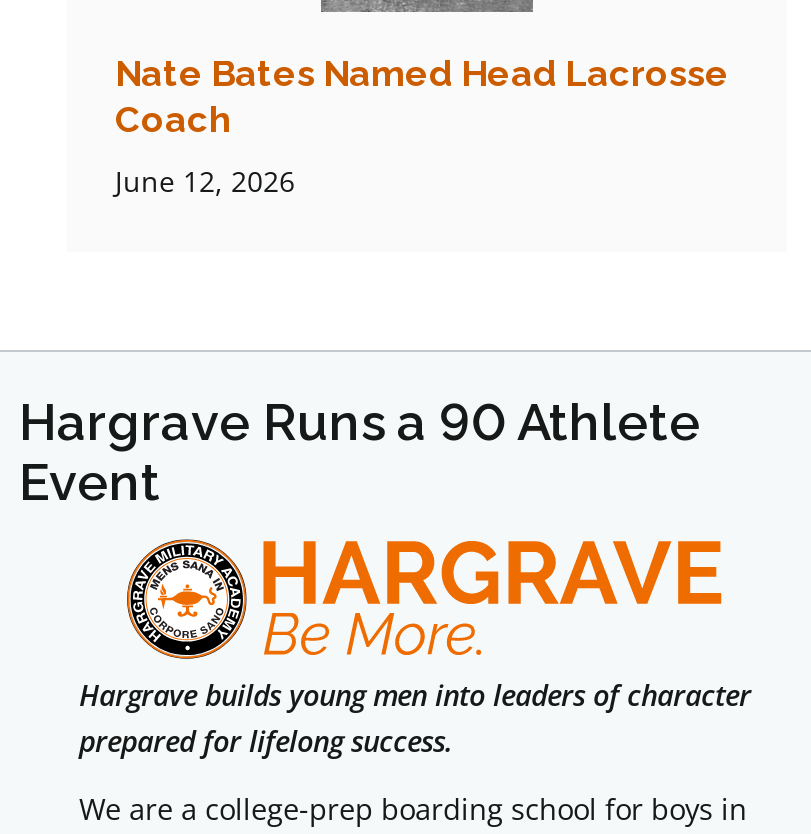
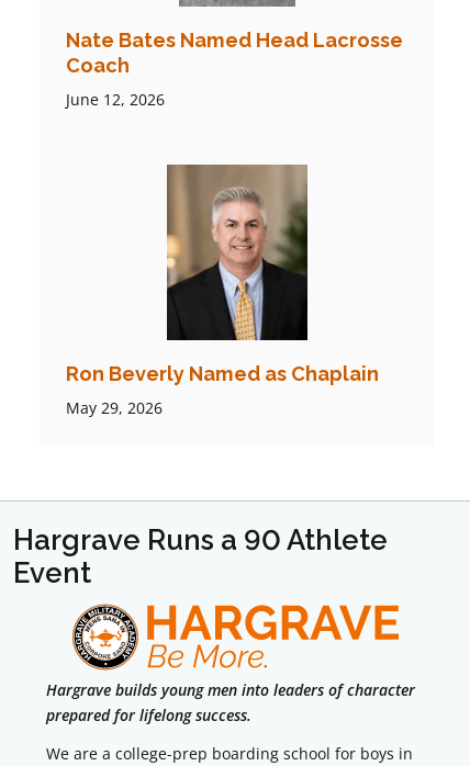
none -> [66,164,379,419] [image] | Ron Beverly Named as Chaplain | May 29, 2026

